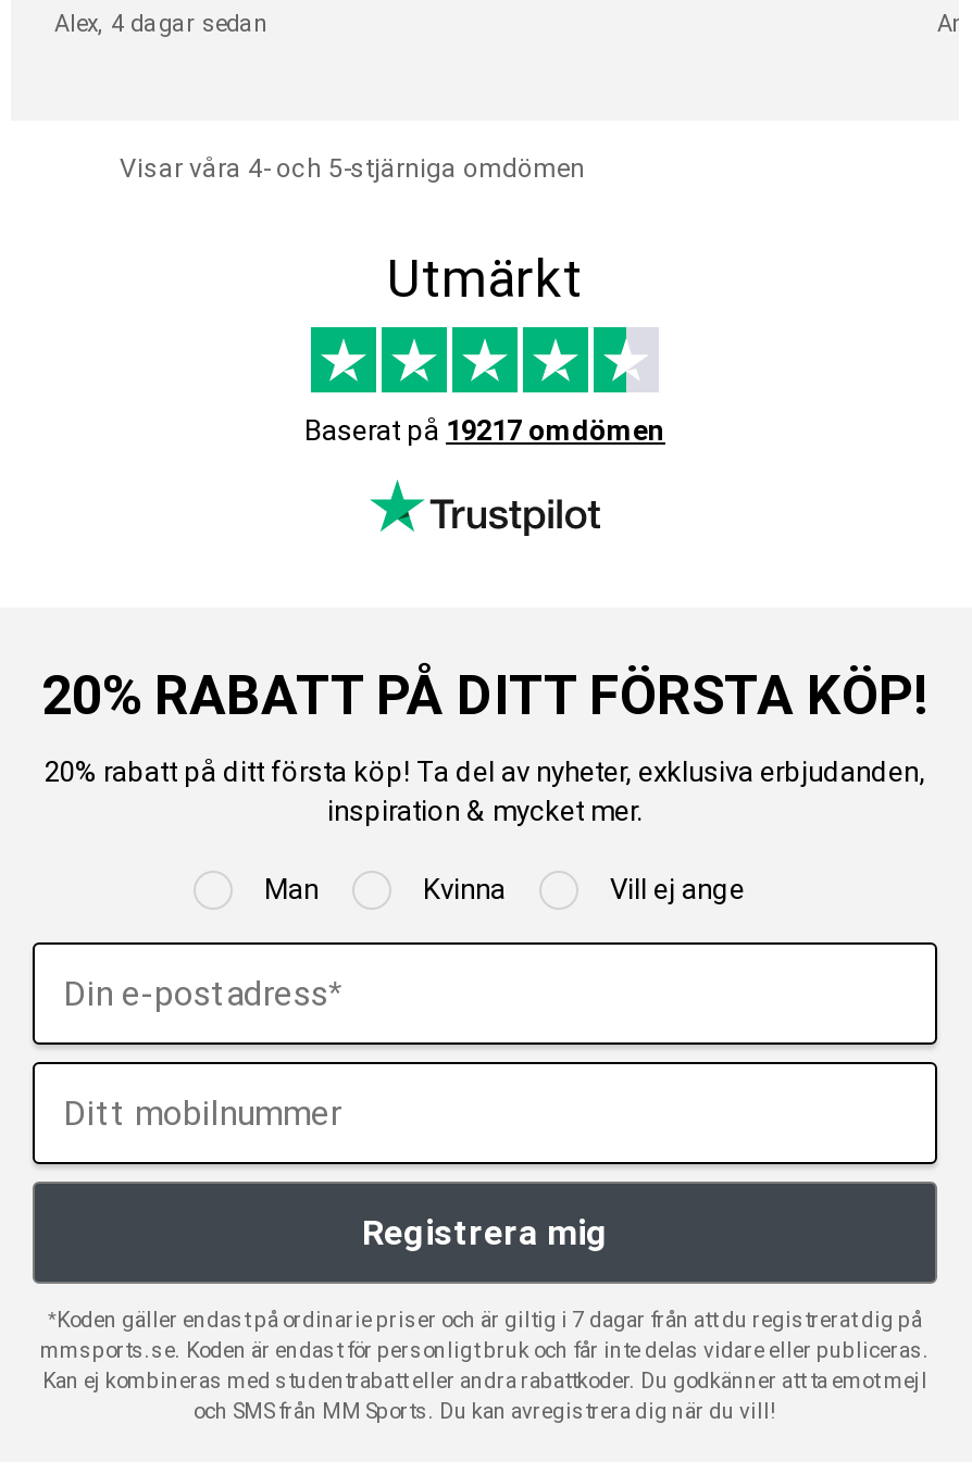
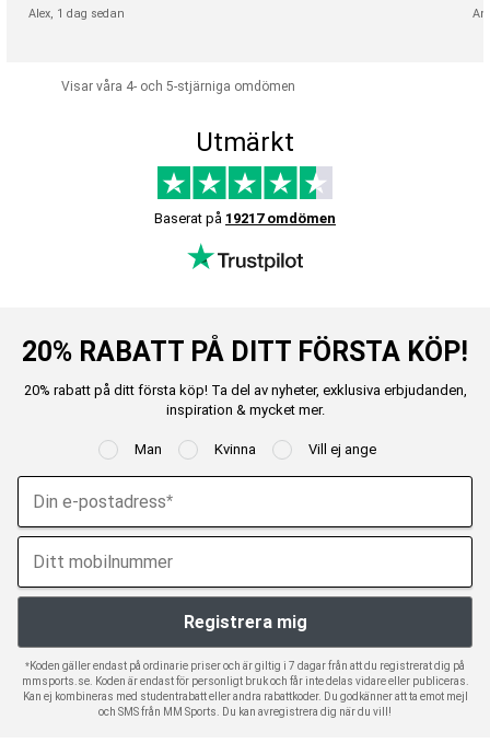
[54,10,270,38] Alex, 4 dagar sedan -> [28,7,125,21] Alex, 1 dag sedan

